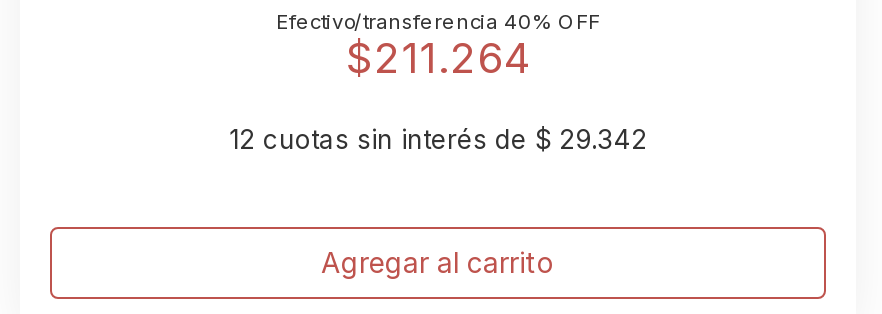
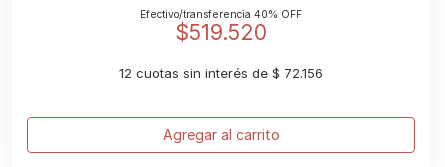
[346,34,530,84] $211.264 -> [175,20,267,45] $519.520
[229,124,647,156] 12 cuotas sin interés de $ 29.342 -> [119,65,323,81] 12 cuotas sin interés de $ 72.156

